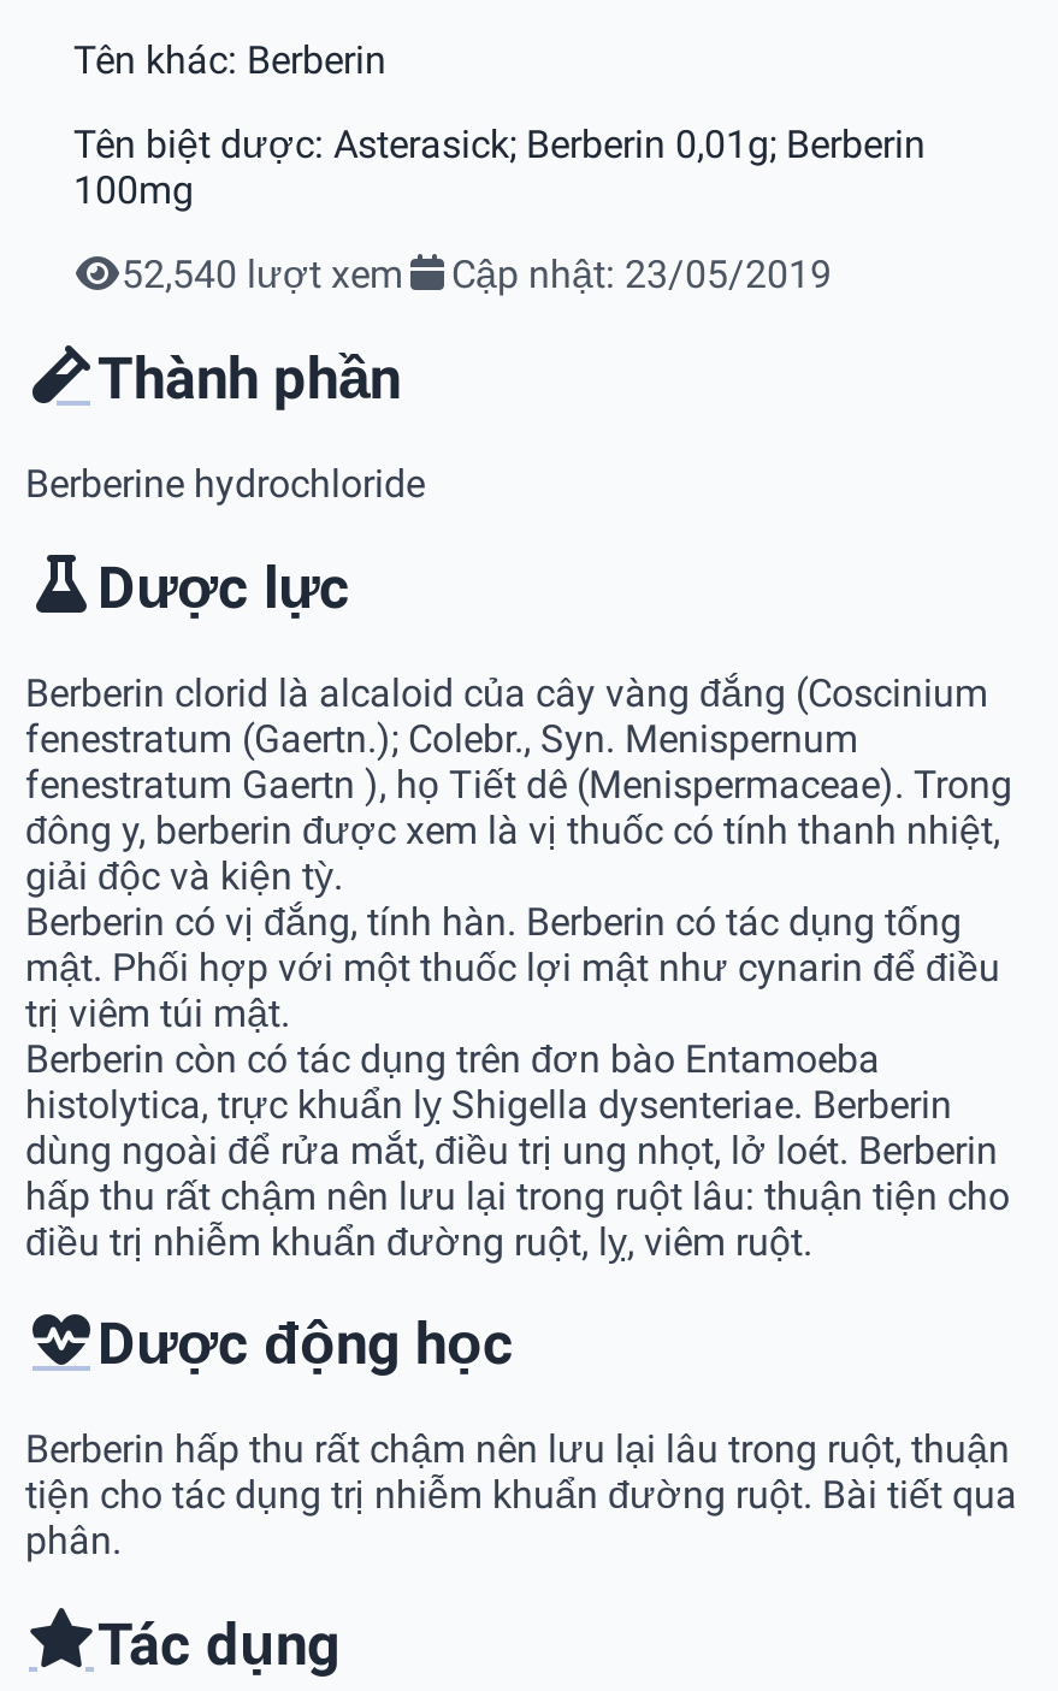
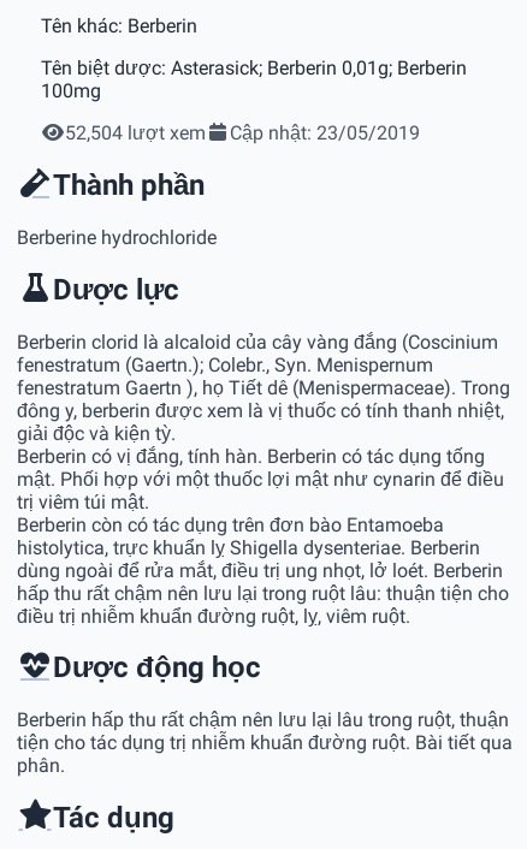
[122,251,832,297] 52,540 lượt xem Cập nhật: 23/05/2019 -> [65,121,420,144] 52,504 lượt xem Cập nhật: 23/05/2019

